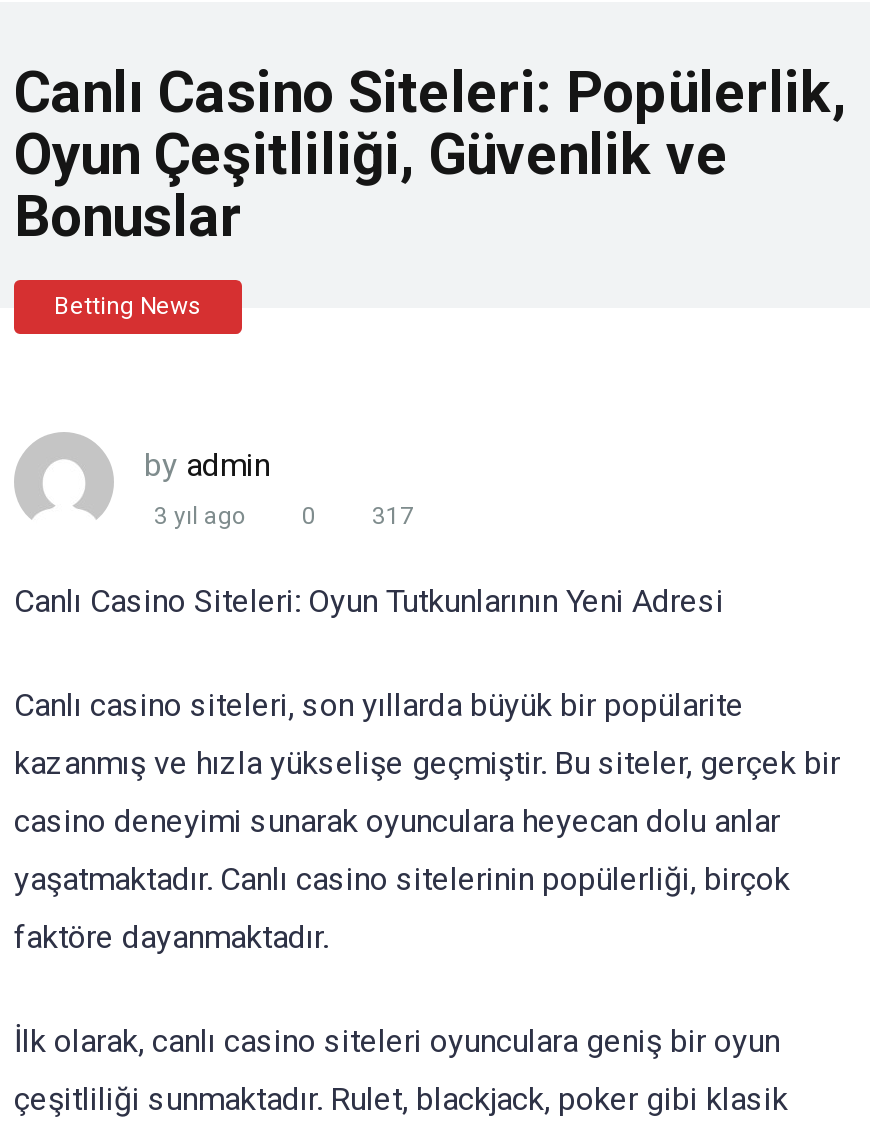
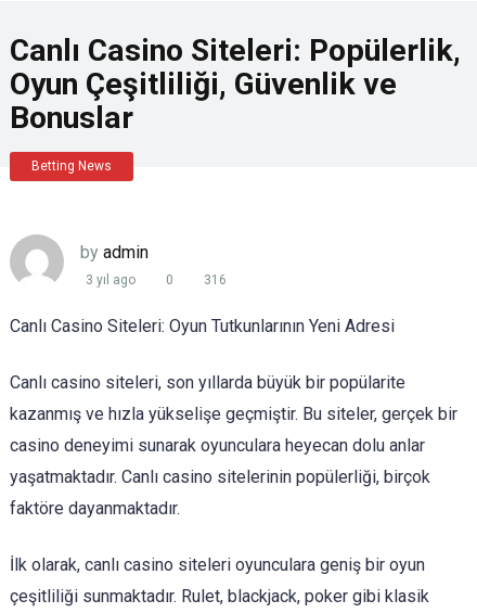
[154,502,414,530] 3 yıl ago 0 317 -> [86,273,227,288] 3 yıl ago 0 316

